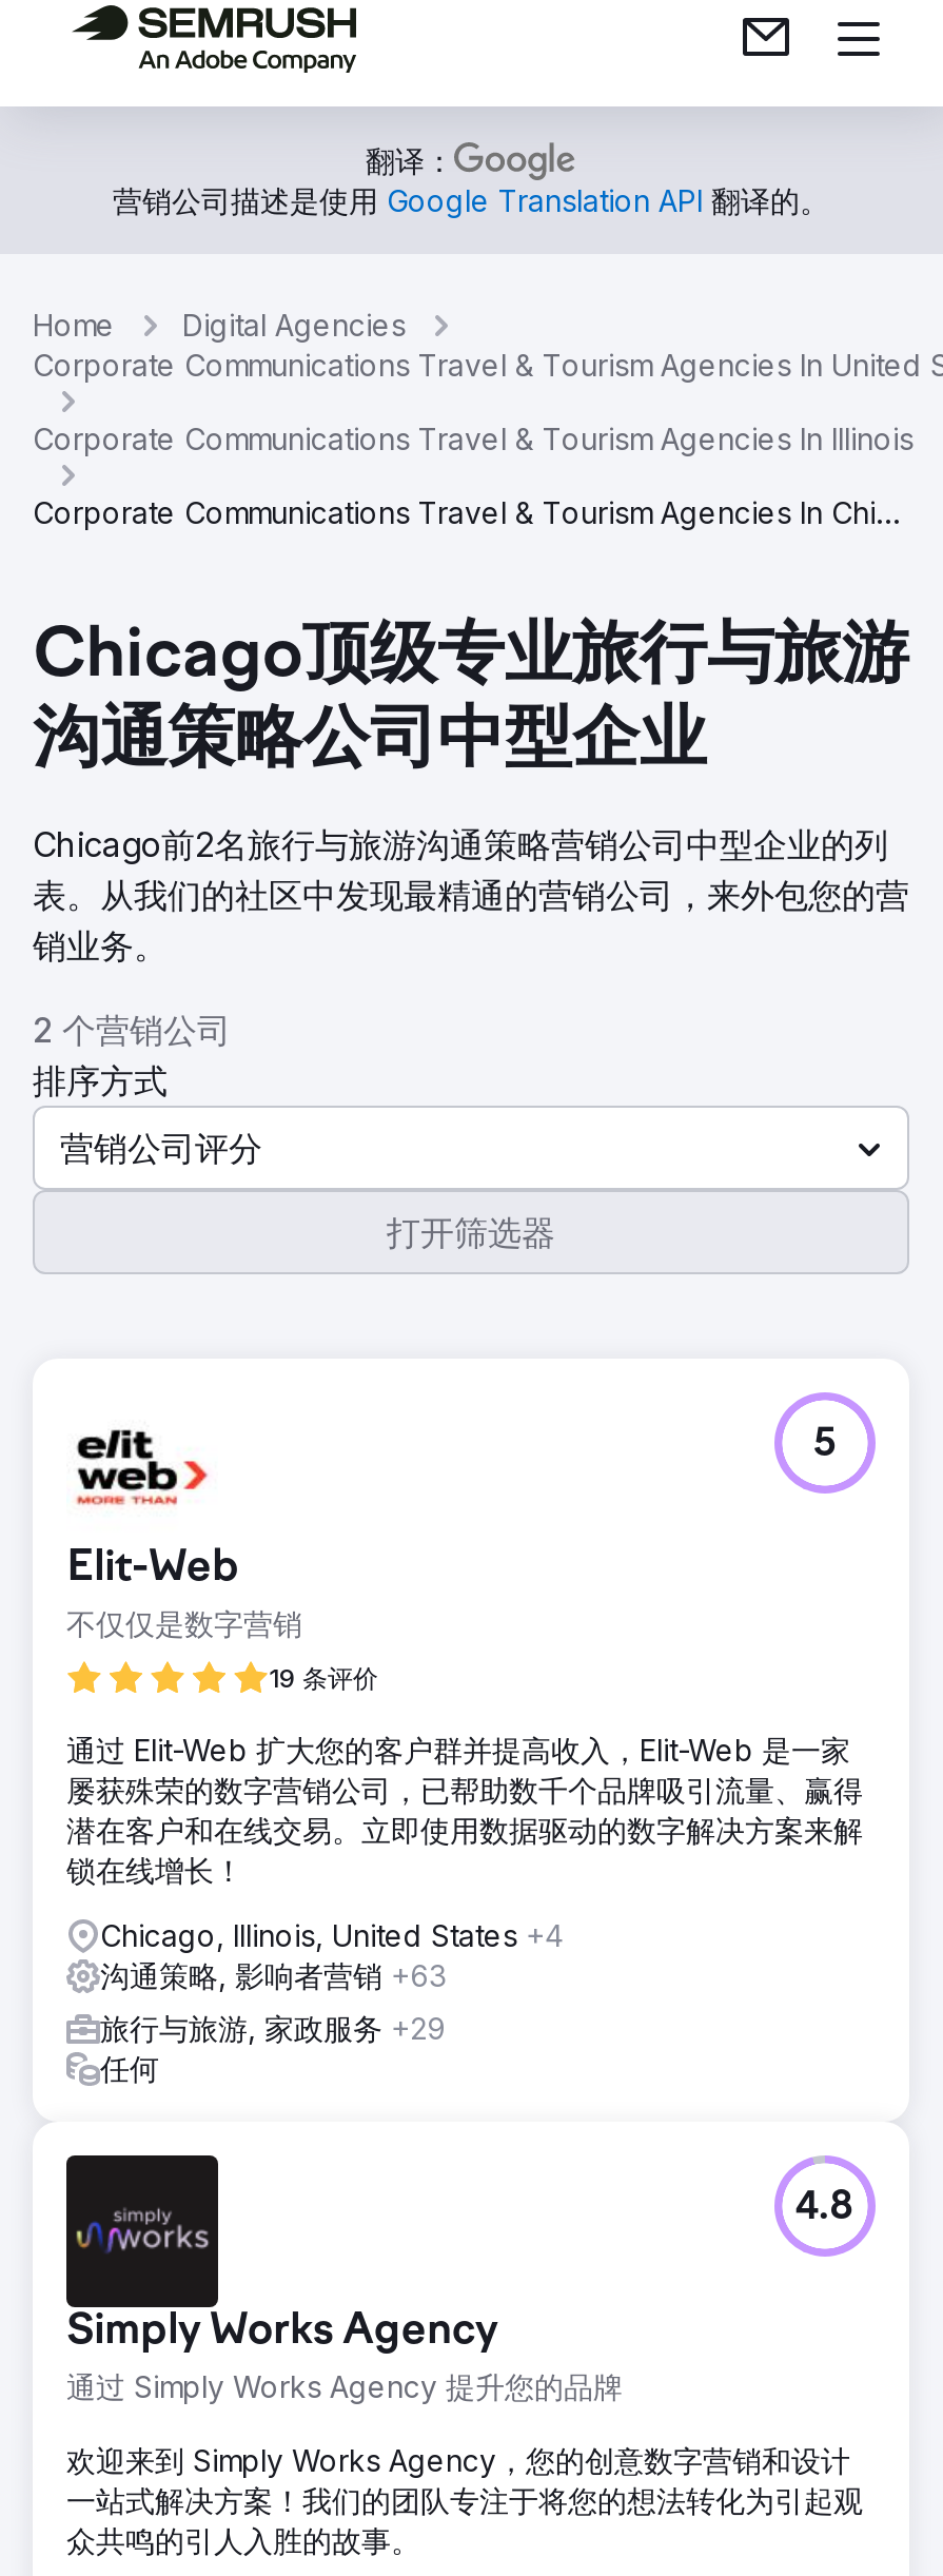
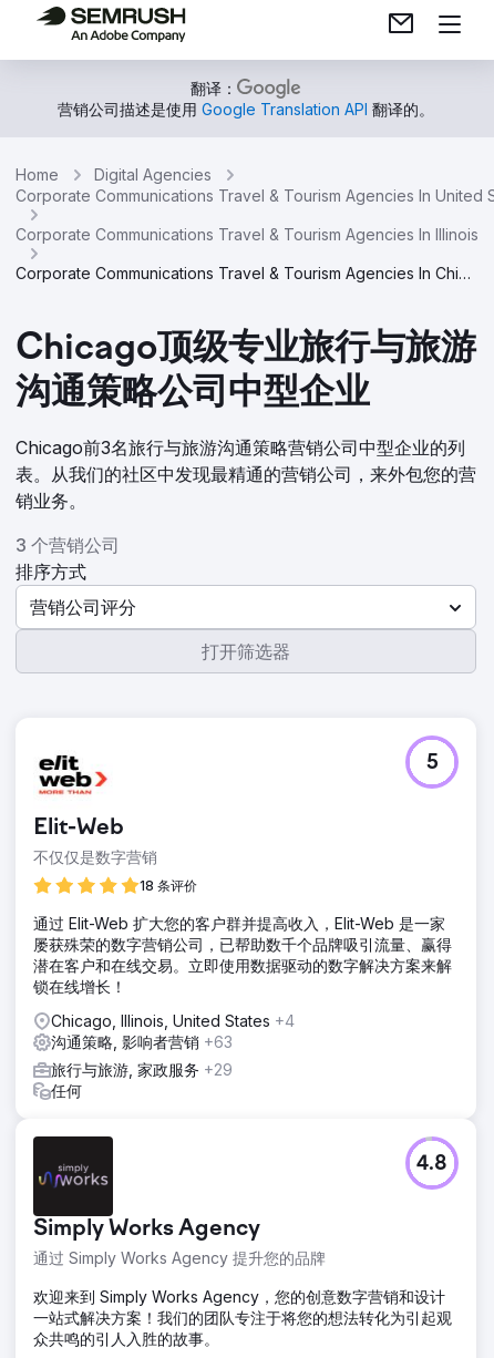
[33,823,888,865] Chicago前2名旅行与旅游沟通策略营销公司中型企业的列 -> [16,436,465,459] Chicago前3名旅行与旅游沟通策略营销公司中型企业的列
[33,1009,231,1051] 2 个营销公司 -> [16,534,120,556] 3 个营销公司
[269,1662,378,1694] 19 条评价 -> [140,877,197,894] 18 条评价

